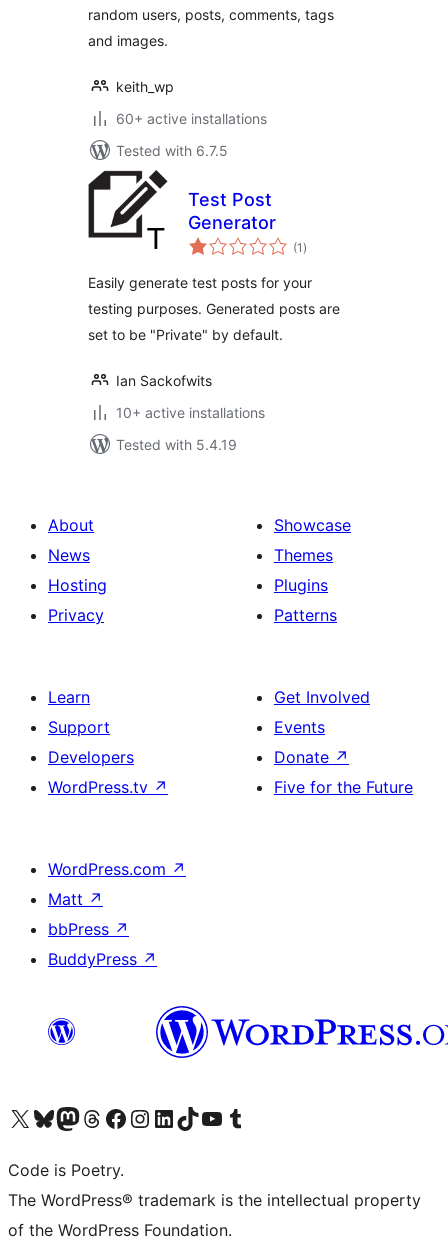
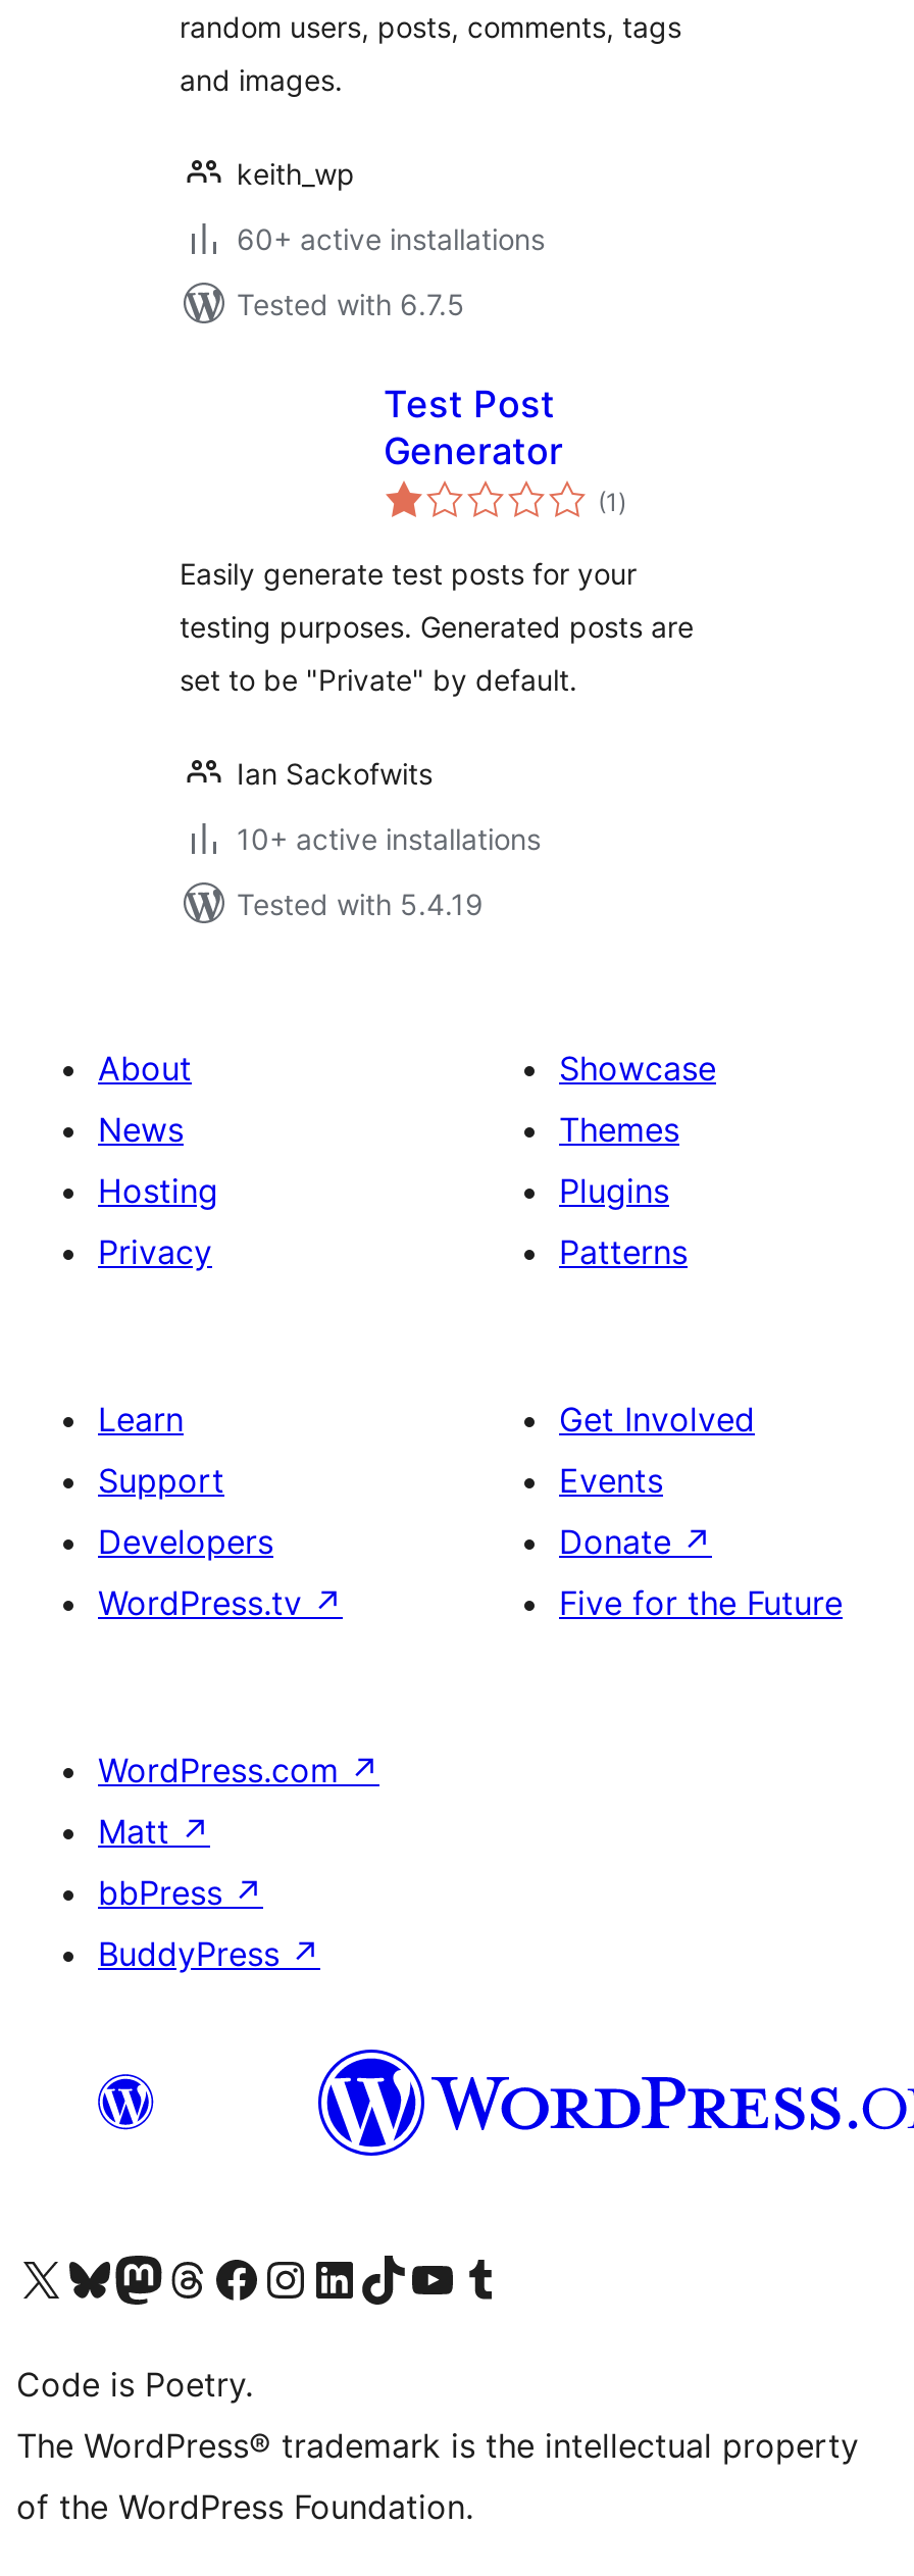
[87,169,168,250] [image] -> none

